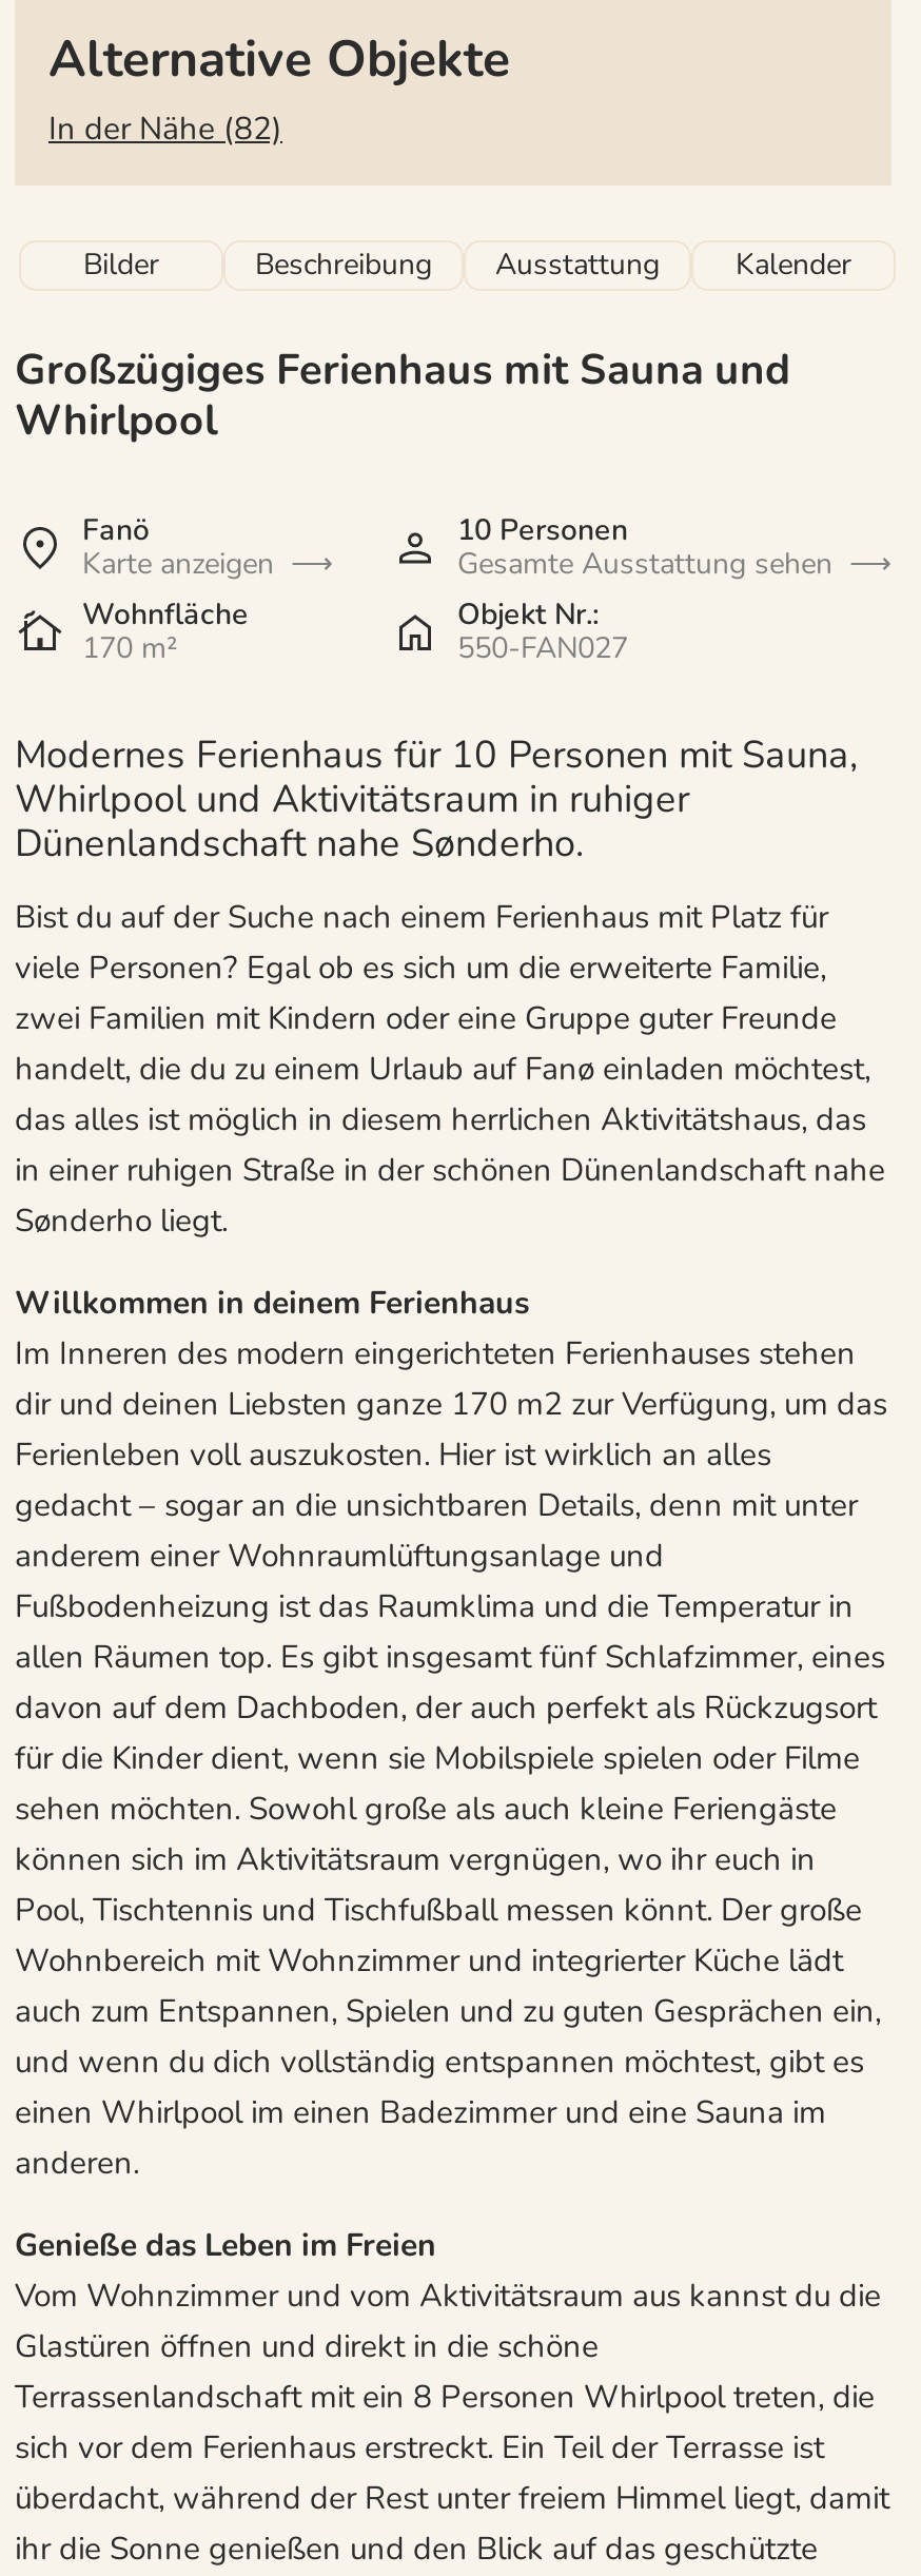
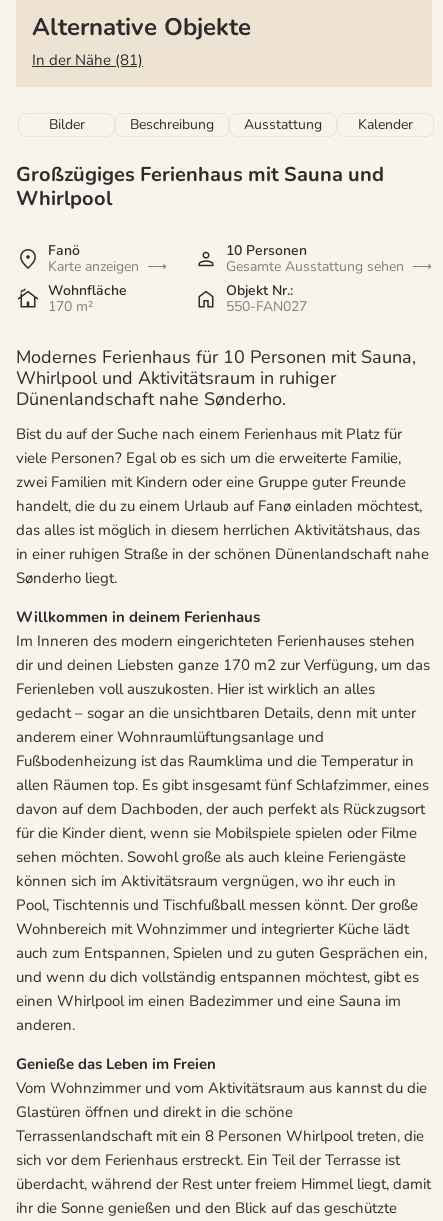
[48,108,282,150] In der Nähe (82) -> [32,50,143,70] In der Nähe (81)

